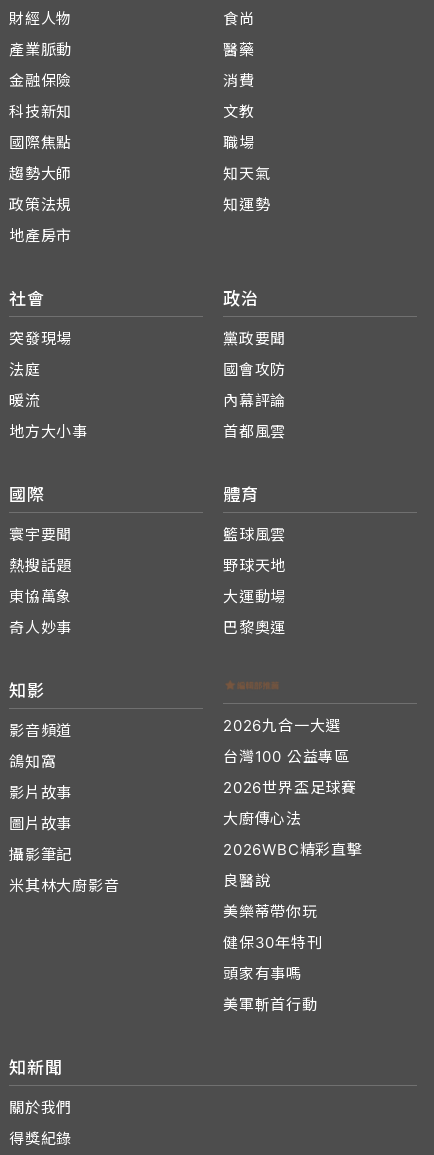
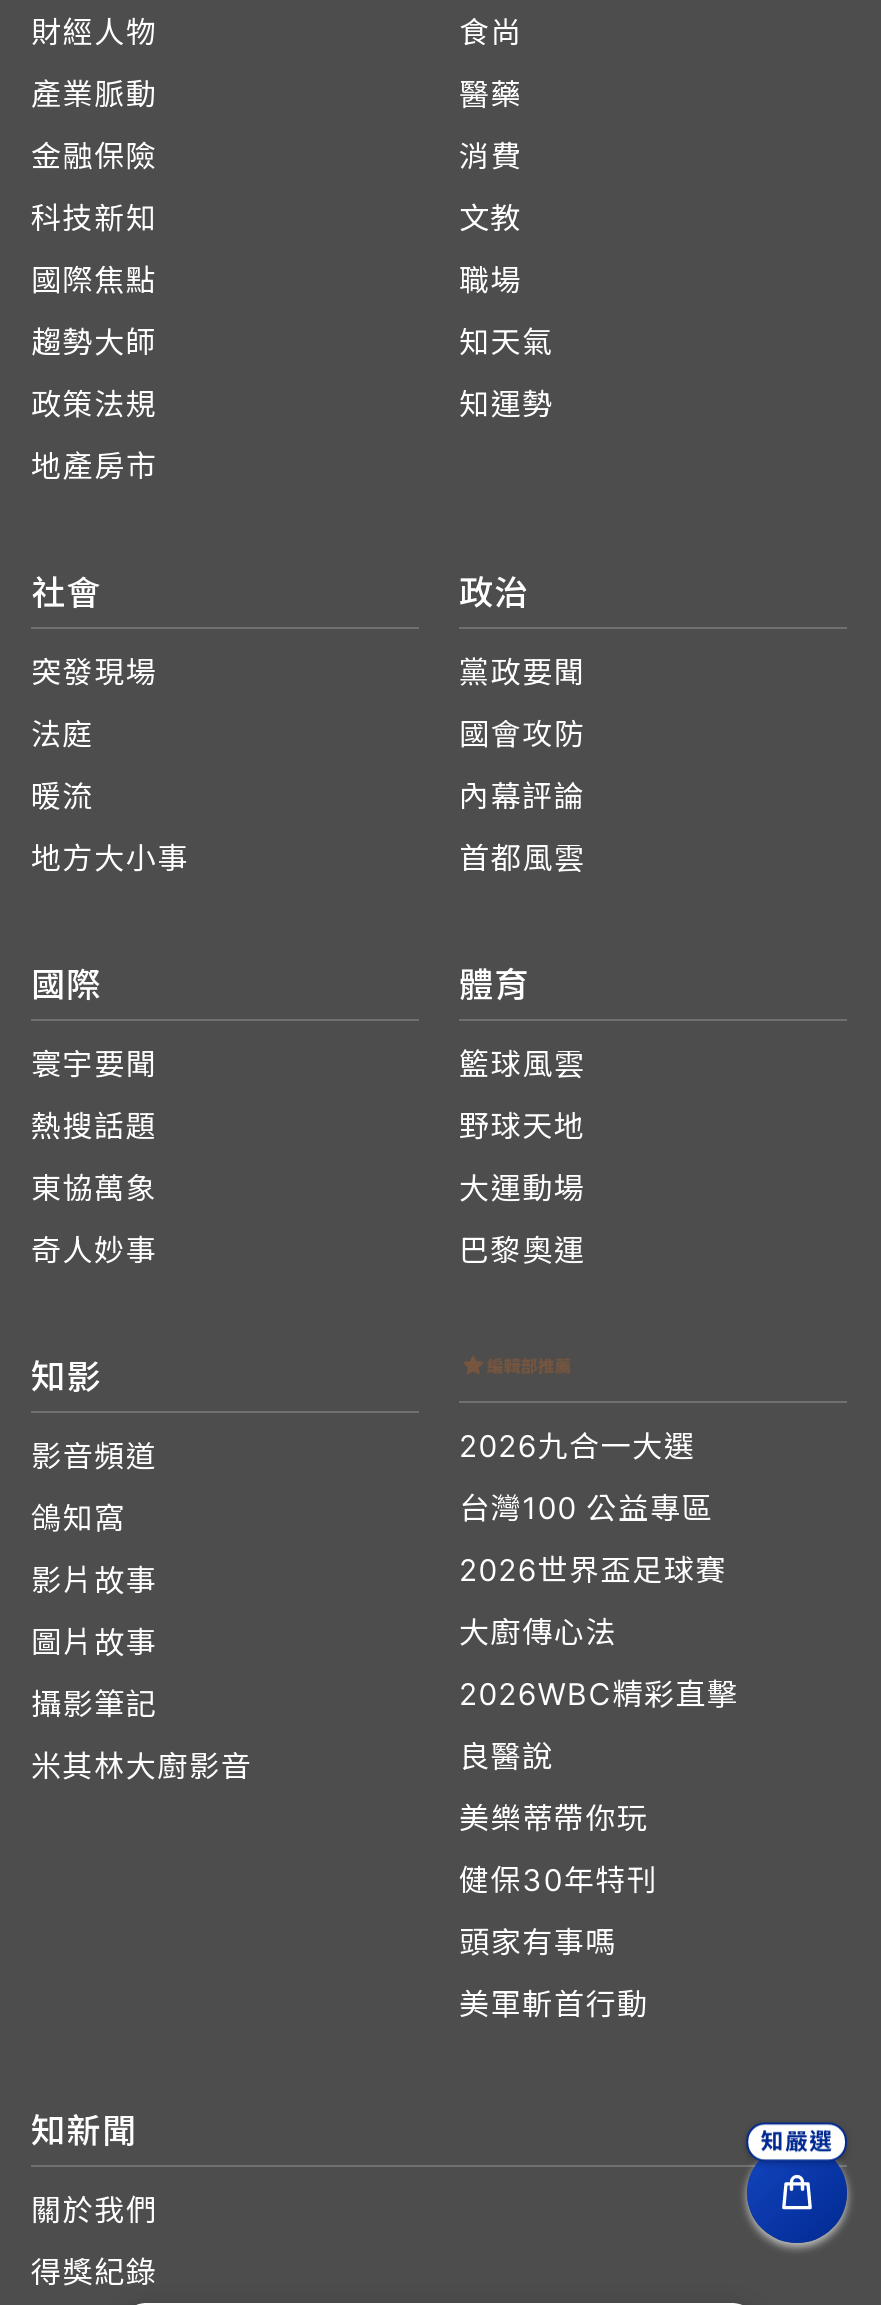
none -> [741,2171,853,2253] [image]
none -> [760,2126,834,2156] 知嚴選

